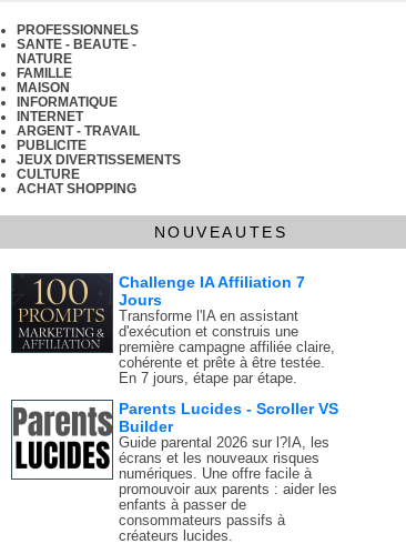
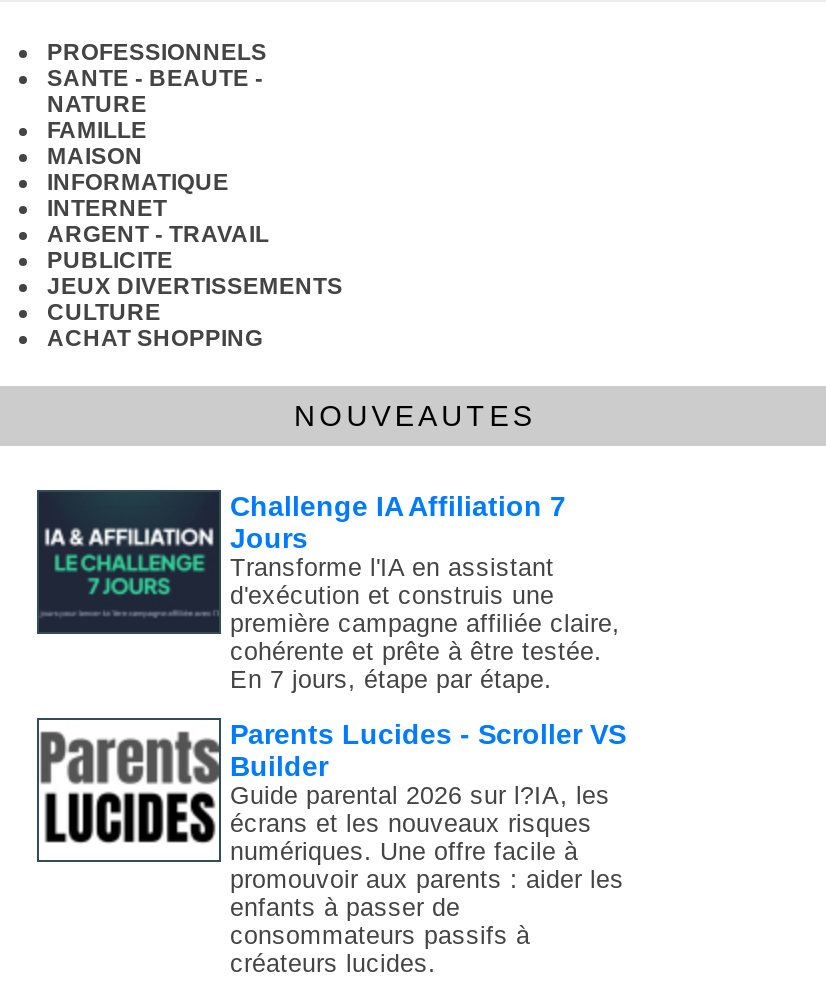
[12,276,111,351] [image] -> [39,498,219,628] [image]

